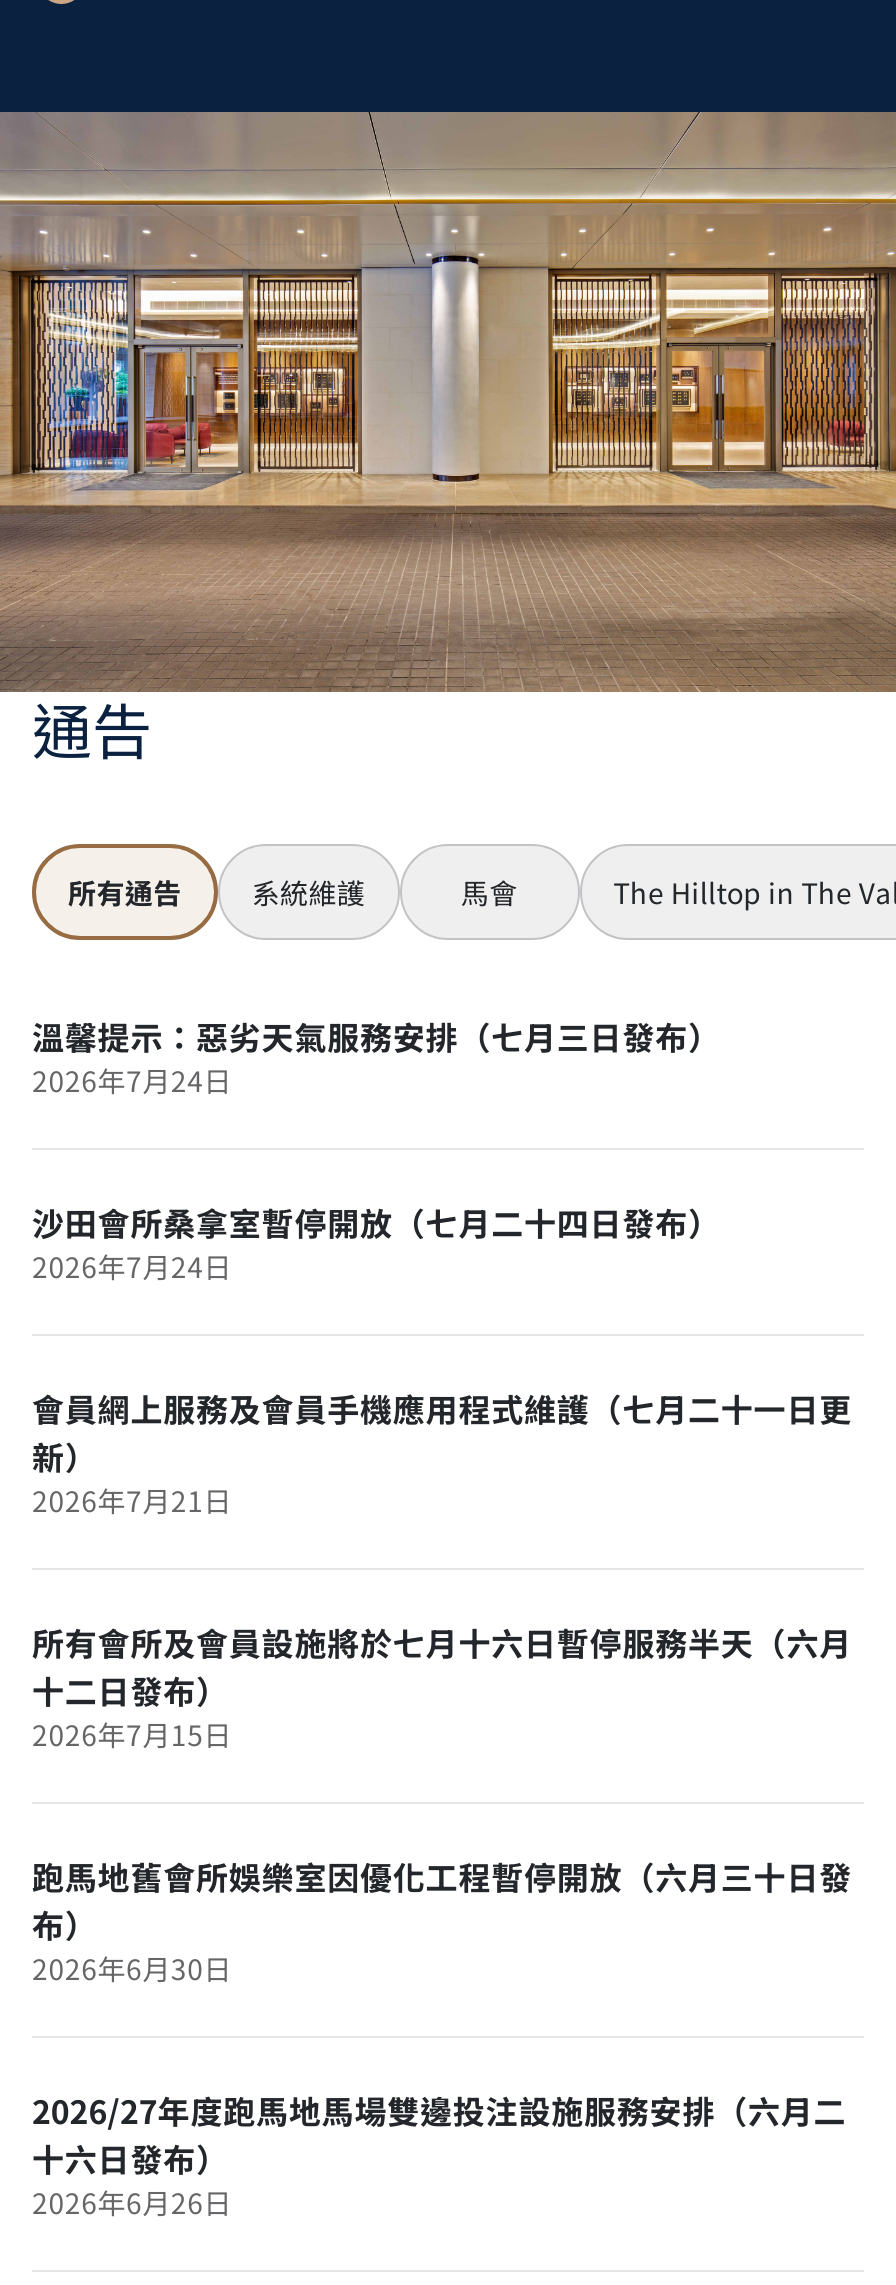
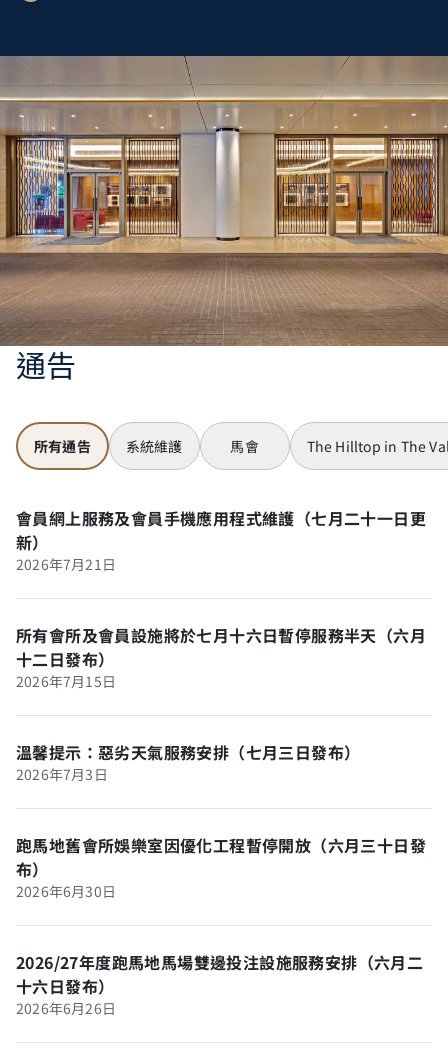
moved [32,1011,721,1059] -> [16,740,360,764]: 溫馨提示：惡劣天氣服務安排（七月三日發布）
[32,1059,721,1285] 2026年7月24日 | 沙田會所桑拿室暫停開放（七月二十四日發布） | 2026年7月24日 -> none
moved [32,1383,852,1753] -> [16,506,426,691]: 會員網上服務及會員手機應用程式維護（七月二十一日更 | 新） | 2026年7月21日 | 所有會所及會員設施將於七月十六日暫停服務半天（六月 | 十二日發布） | 2026年7月15日
none -> [16,764,108,784] 2026年7月3日

